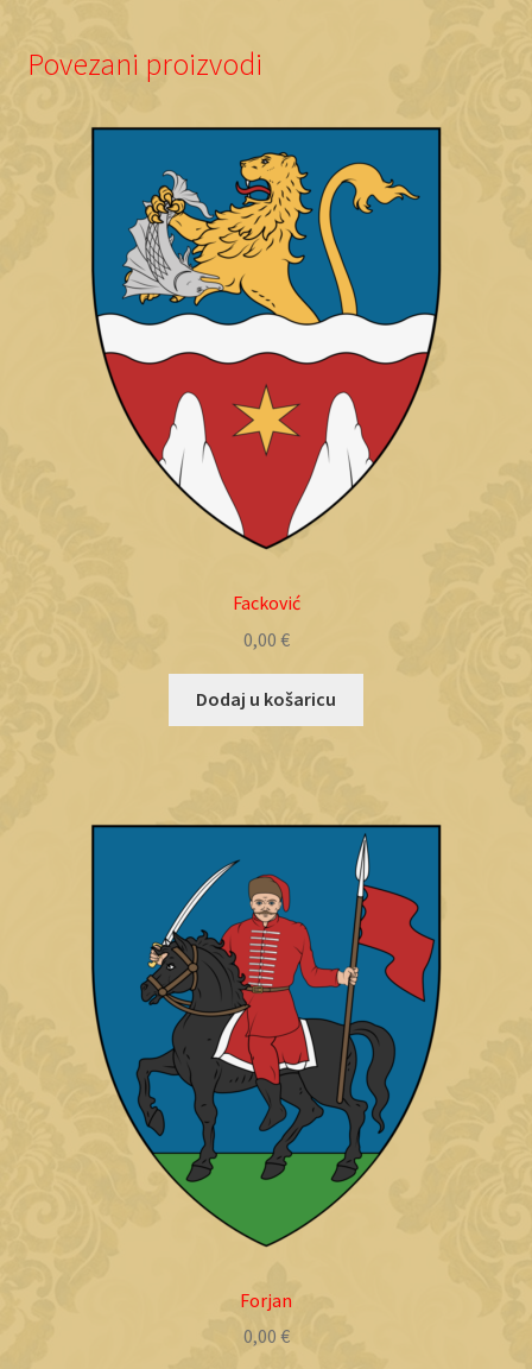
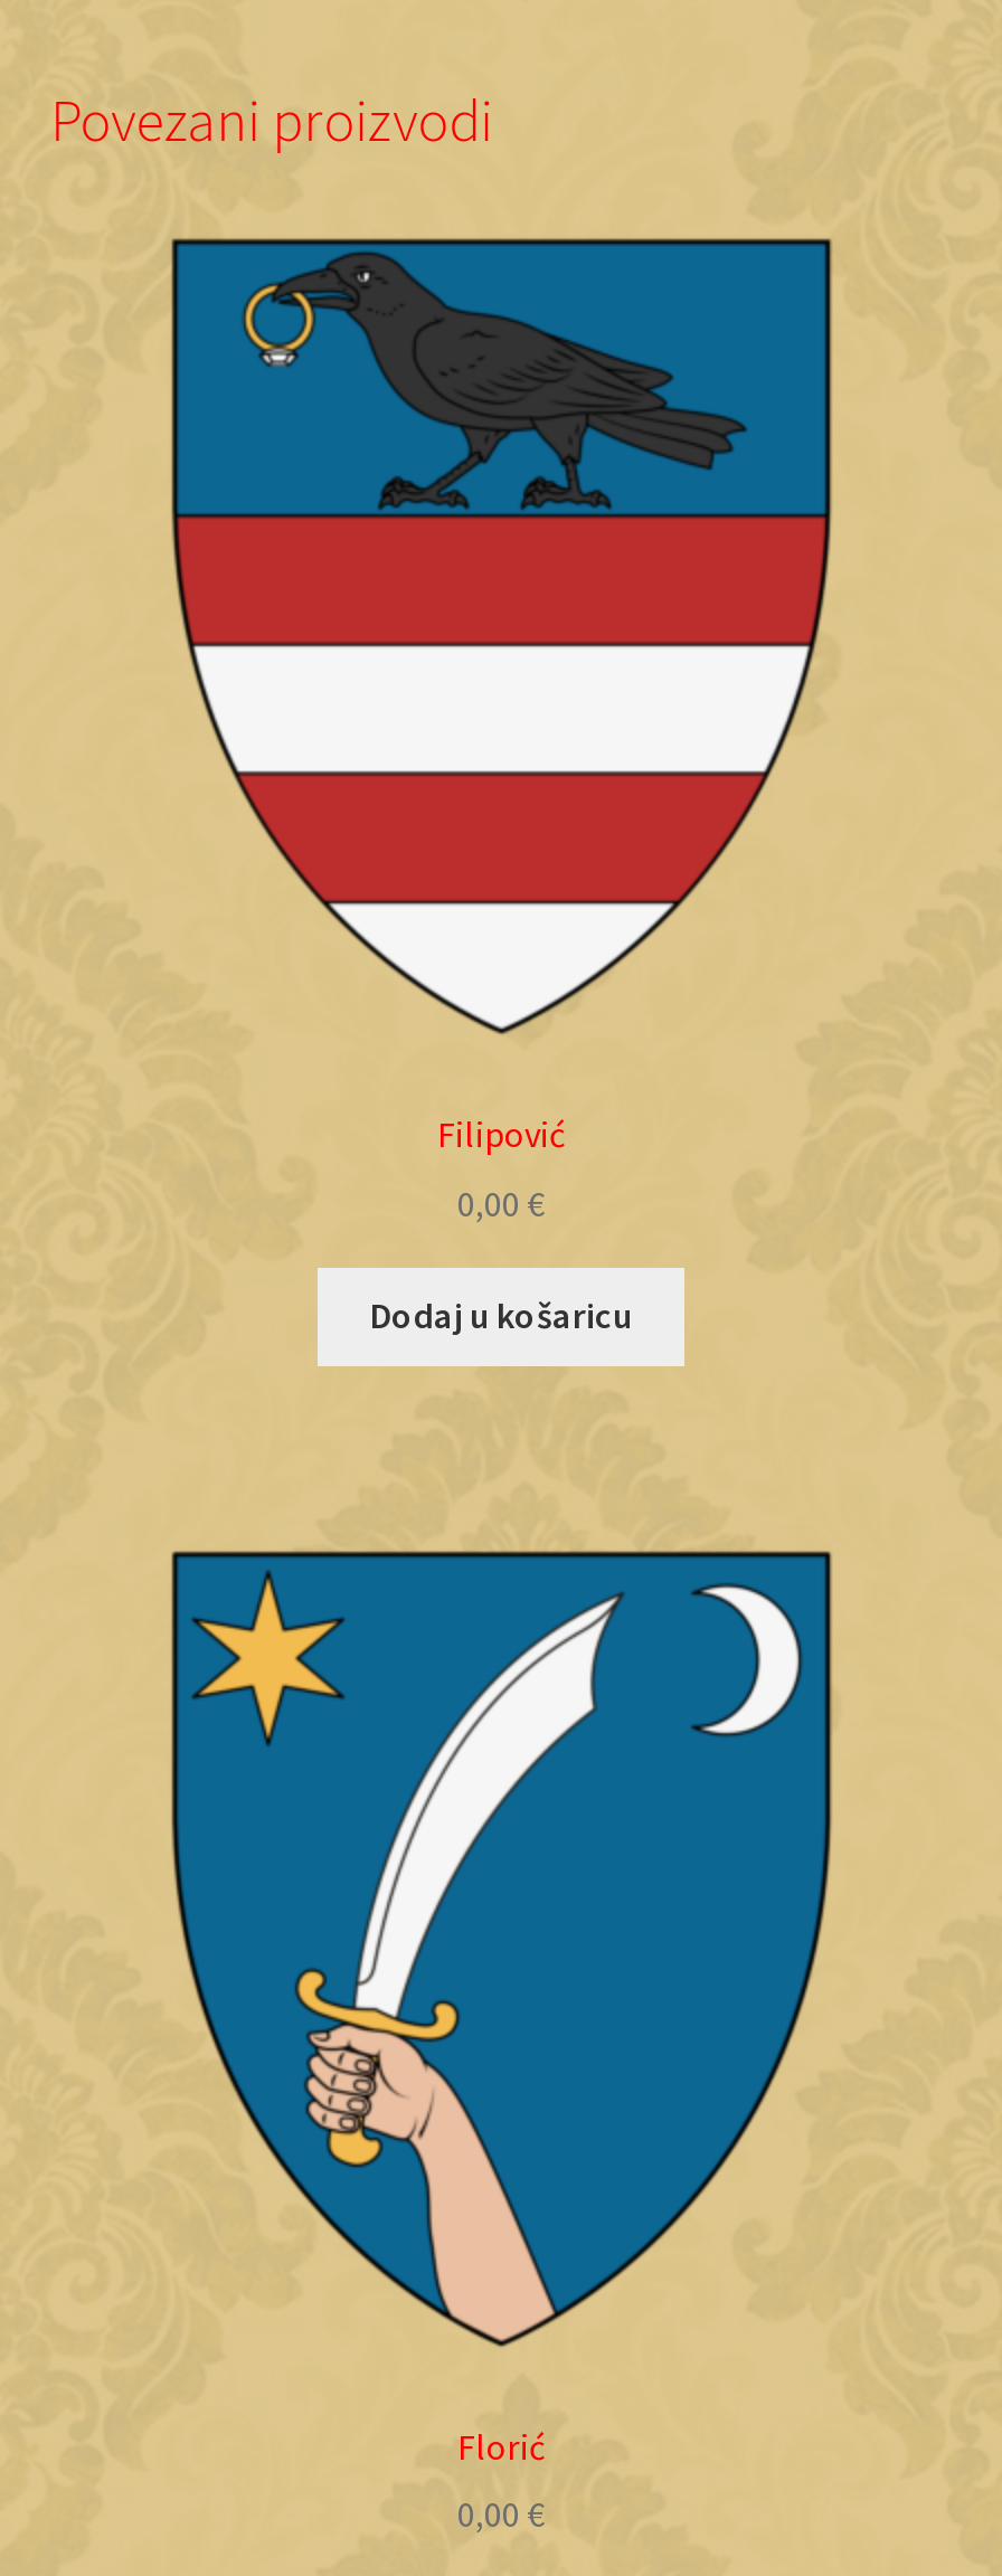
[93,134,439,614] [image] | Facković -> [174,250,828,1156] [image] | Filipović
[103,833,435,1312] [image] | Forjan -> [192,1570,819,2468] [image] | Florić

